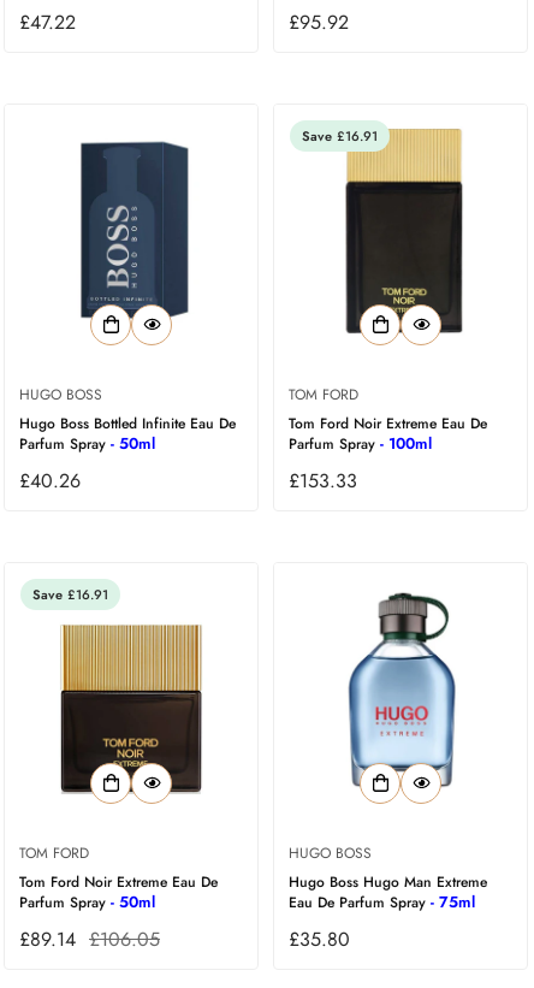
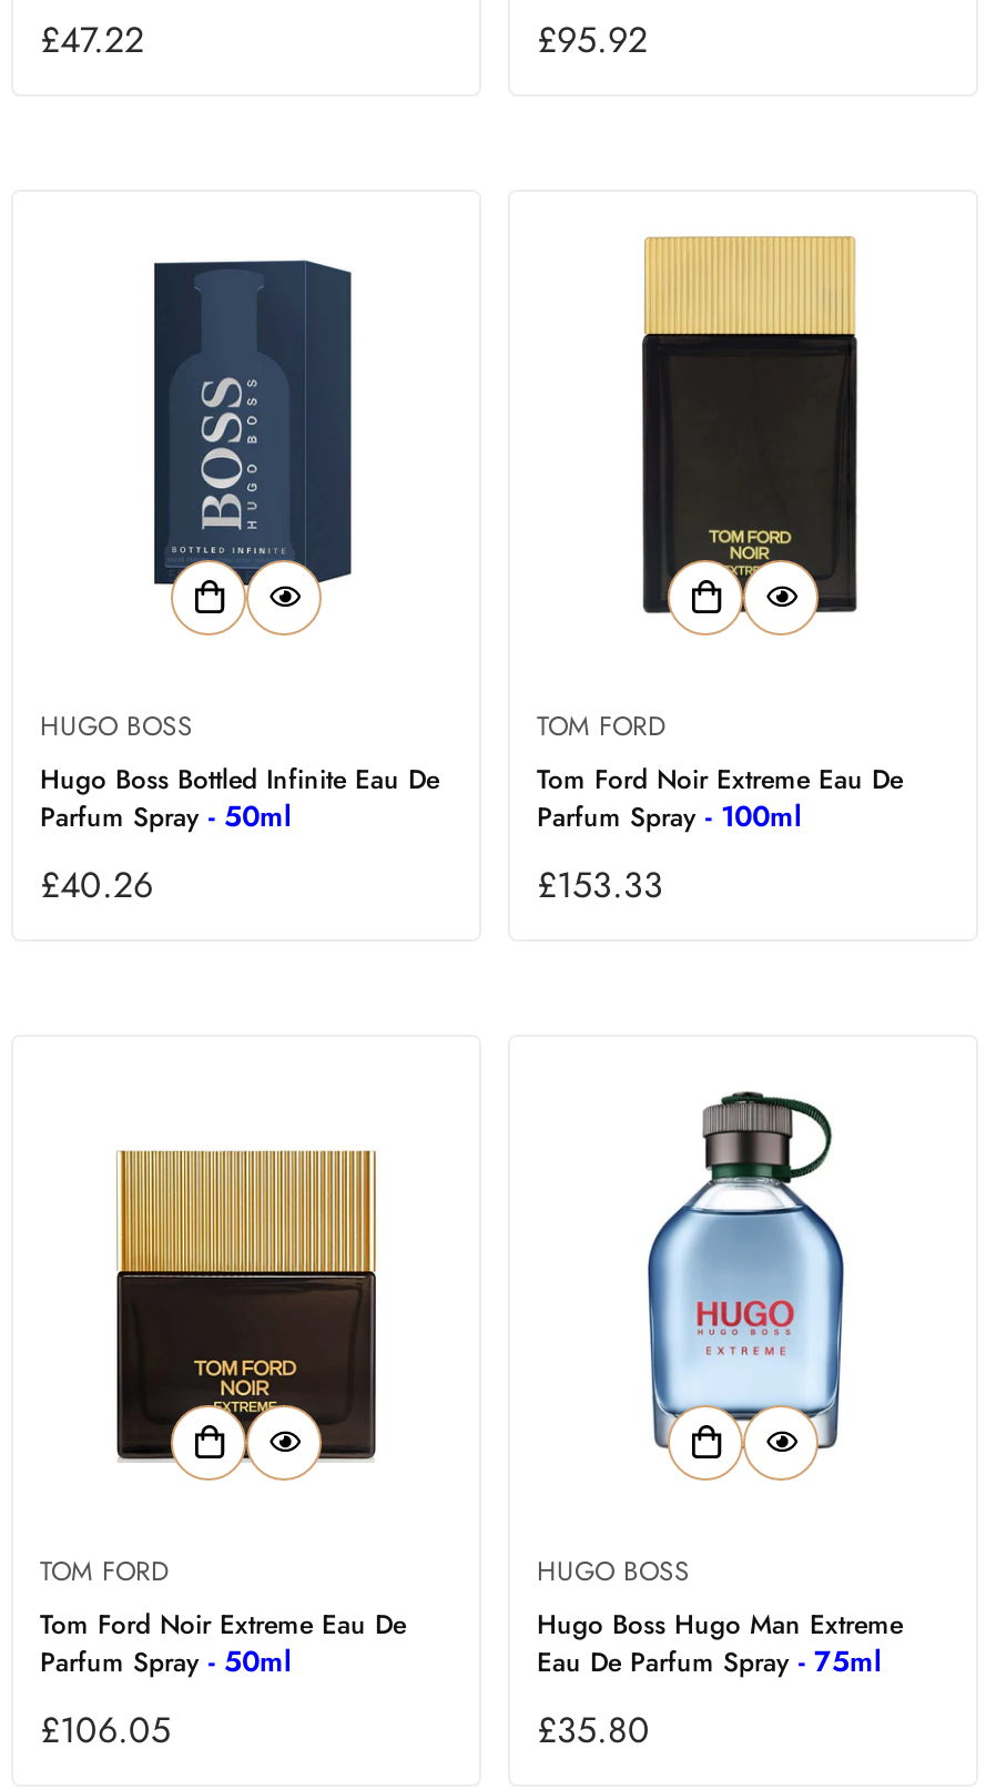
[302,126,378,145] Save £16.91 -> none
[32,585,108,604] Save £16.91 -> none
[19,925,160,953] £89.14 £106.05 -> [40,1704,171,1755] £106.05

